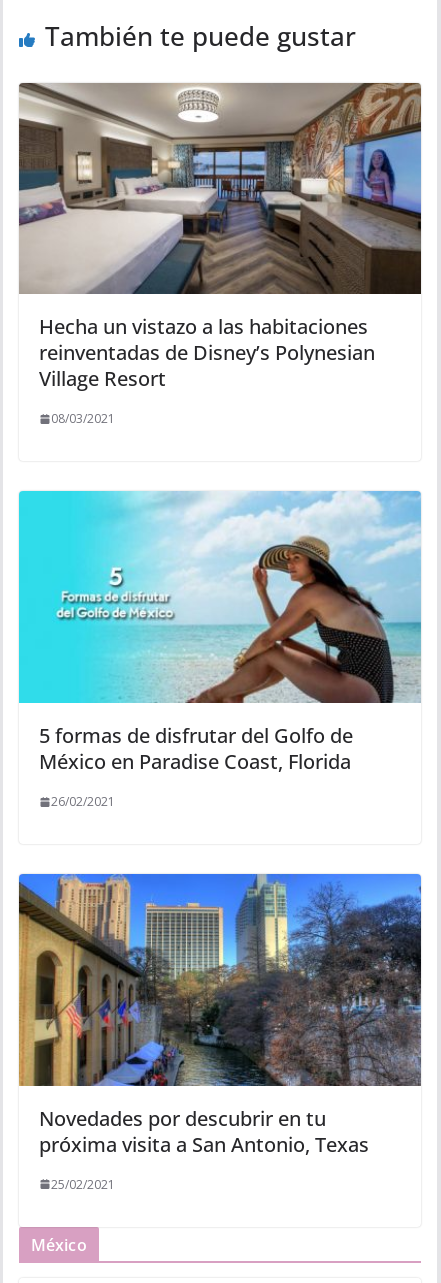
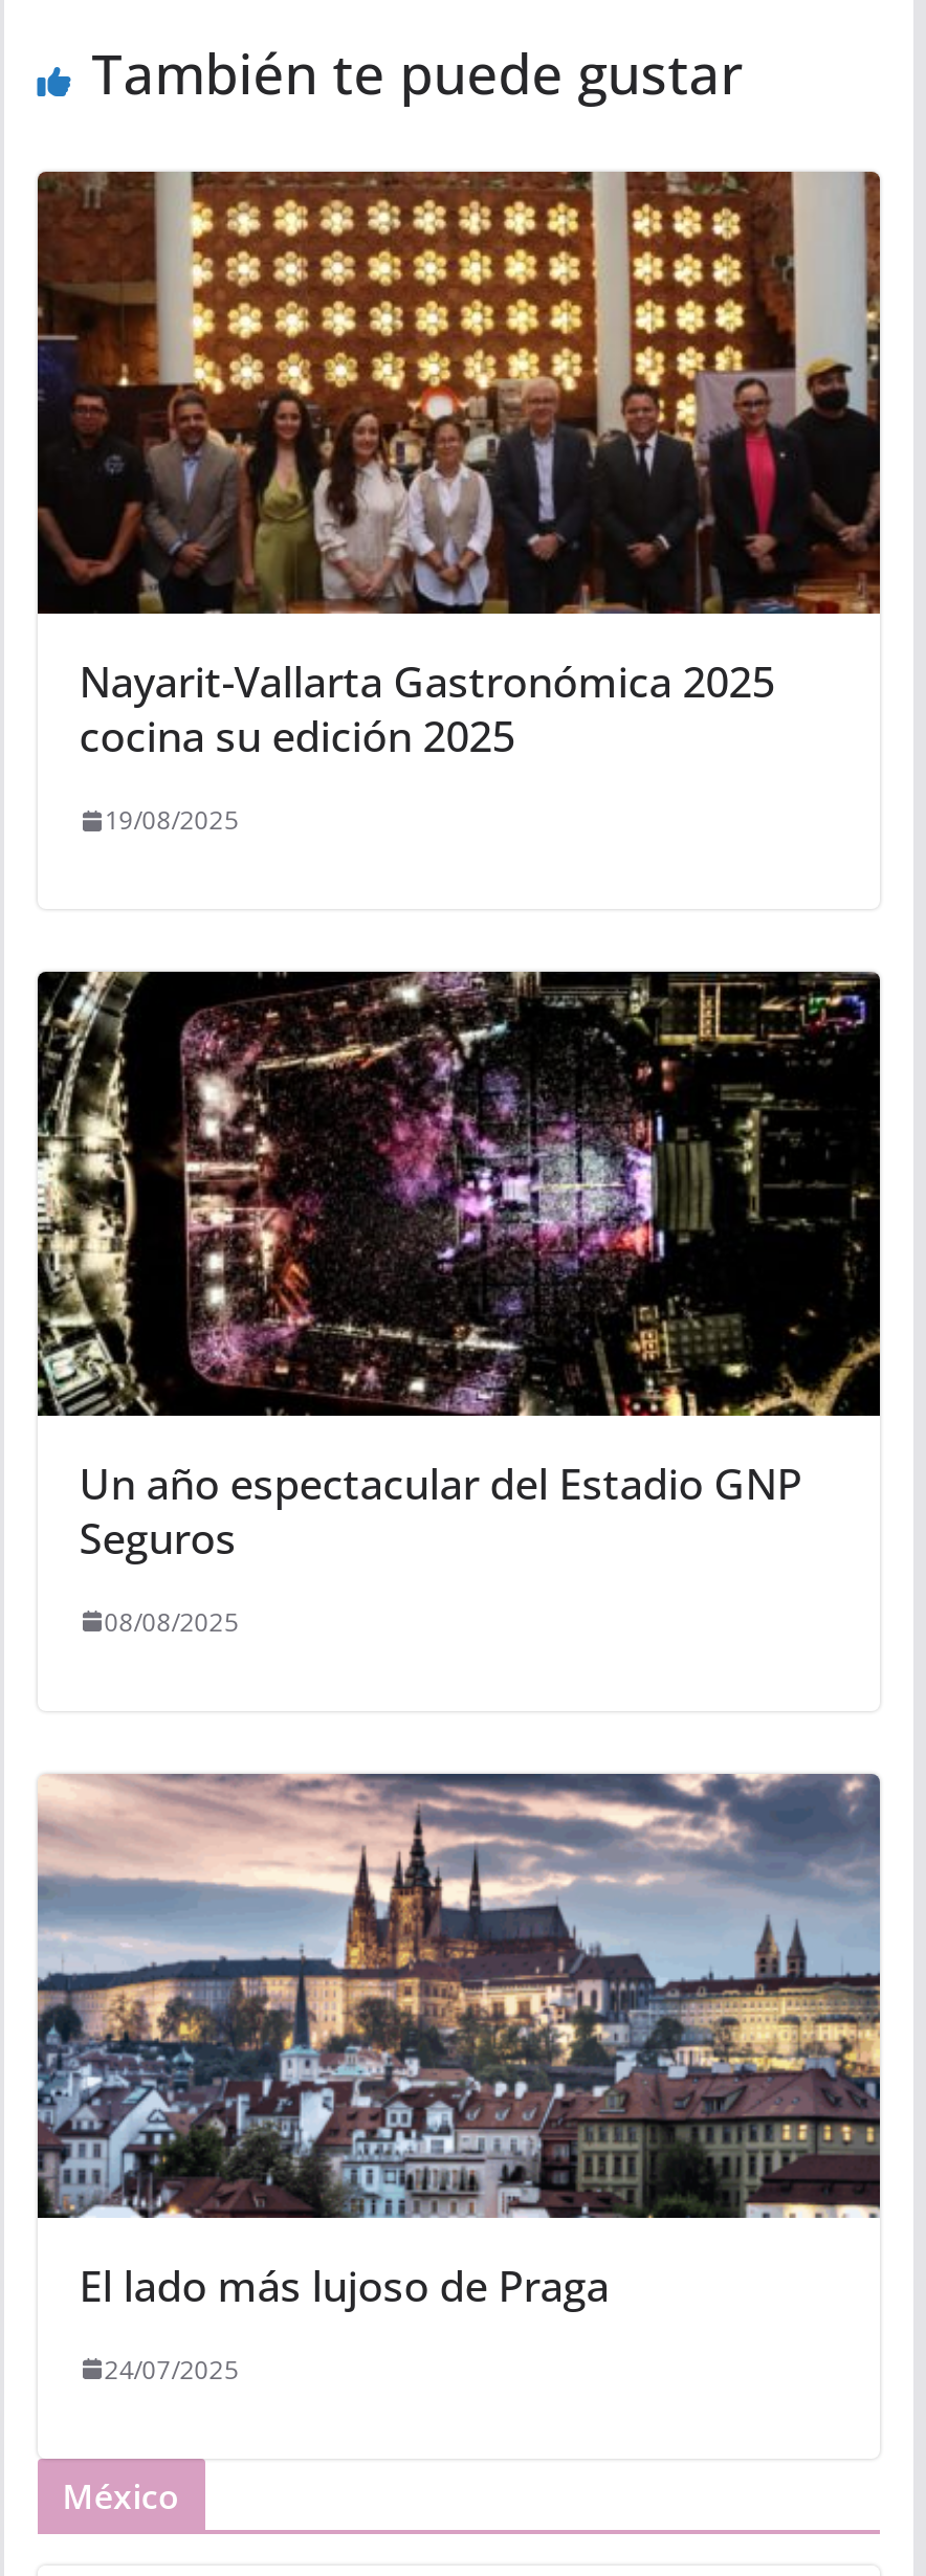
[18,83,422,392] [image] | Hecha un vistazo a las habitaciones | reinventadas de Disney’s Polynesian | Village Resort -> [36,172,882,765] [image] | Nayarit-Vallarta Gastronómica 2025 | cocina su edición 2025
[51,410,115,427] 08/03/2021 -> [104,803,238,839] 19/08/2025
[18,490,422,775] [image] | 5 formas de disfrutar del Golfo de | México en Paradise Coast, Florida -> [36,970,882,1567] [image] | Un año espectacular del Estadio GNP | Seguros
[51,793,115,810] 26/02/2021 -> [104,1604,238,1640] 08/08/2025
[18,873,422,1158] [image] | Novedades por descubrir en tu | próxima visita a San Antonio, Texas -> [36,1772,882,2313] [image] | El lado más lujoso de Praga
[51,1176,115,1193] 25/02/2021 -> [104,2351,238,2387] 24/07/2025

